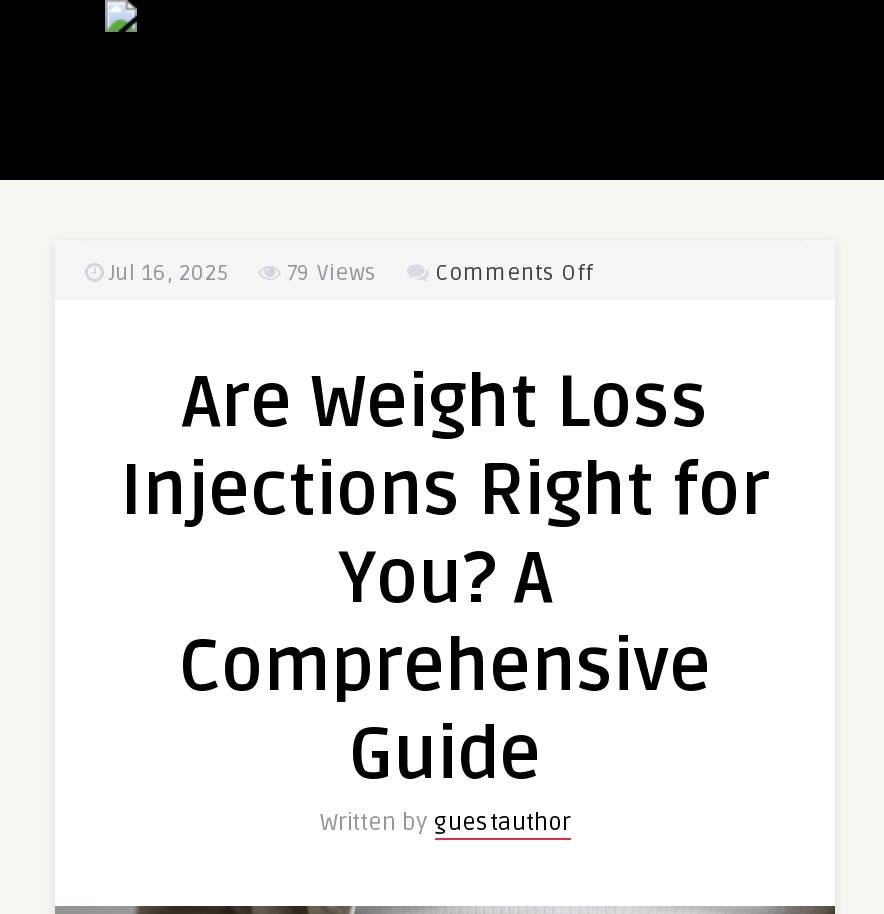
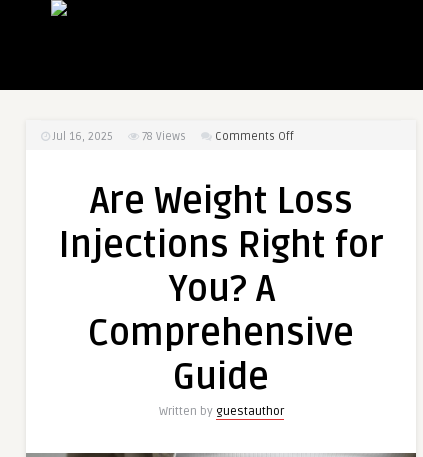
[103,260,377,286] Jul 16, 2025 79 Views -> [50,130,186,143] Jul 16, 2025 78 Views

